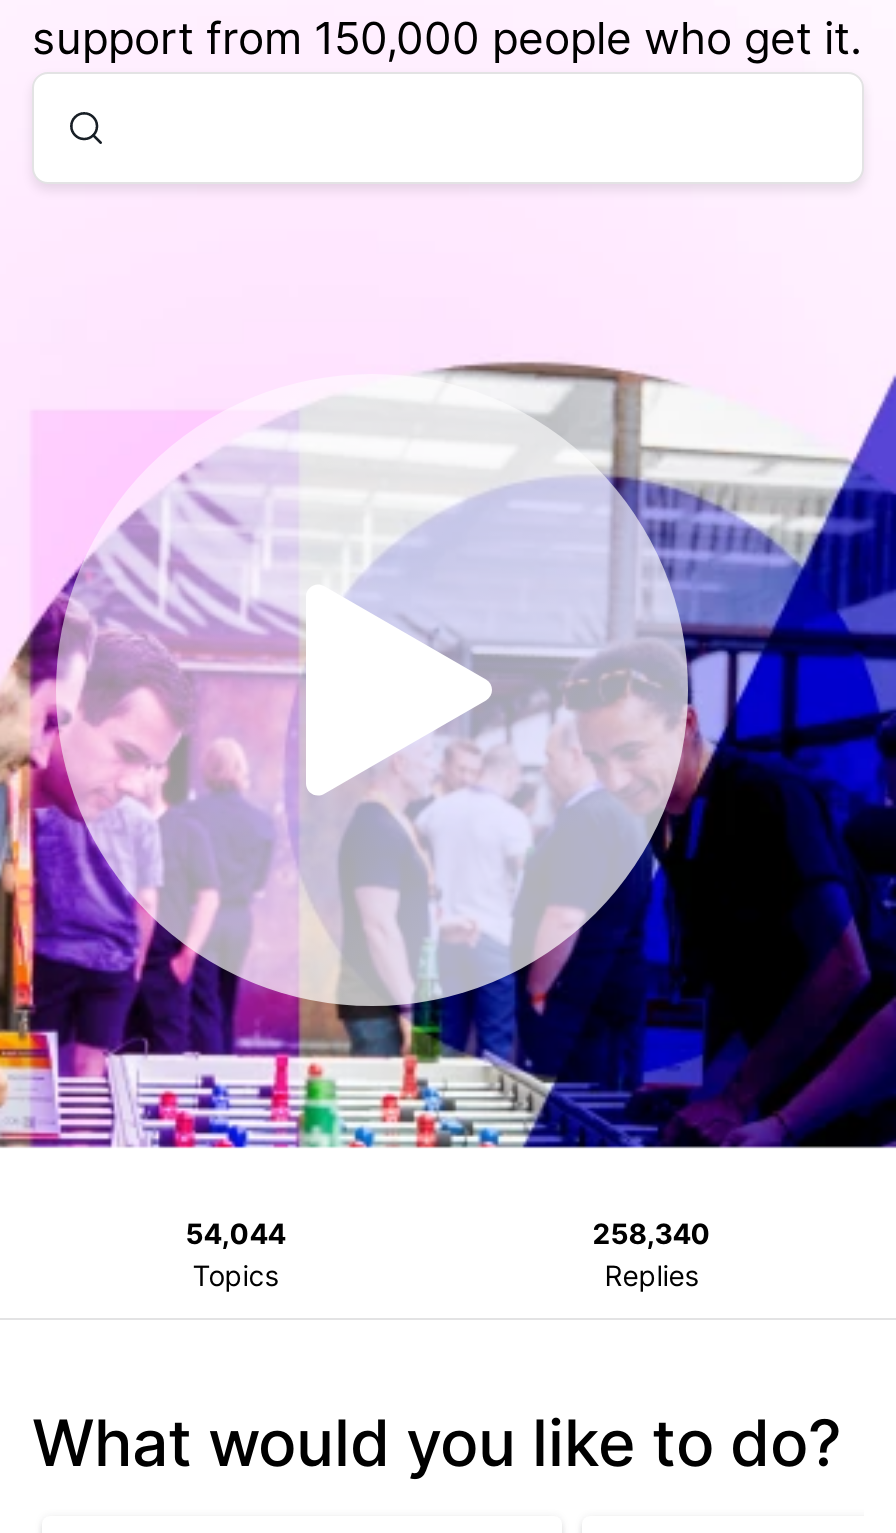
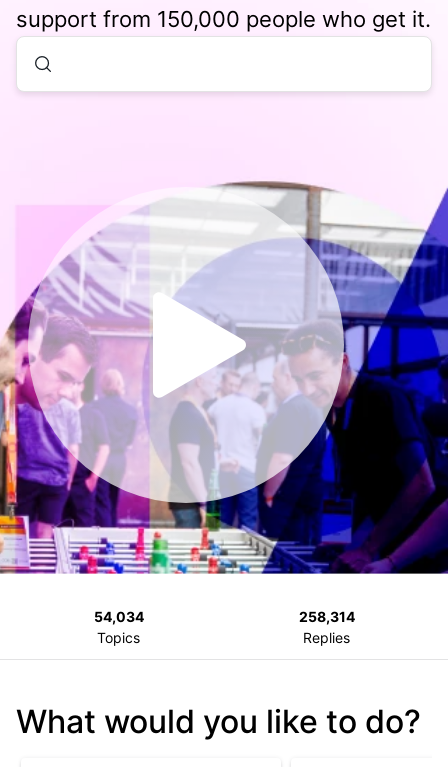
[186,1216,286,1250] 54,044 -> [93,608,143,625] 54,034
[592,1216,710,1250] 258,340 -> [298,608,354,625] 258,314

